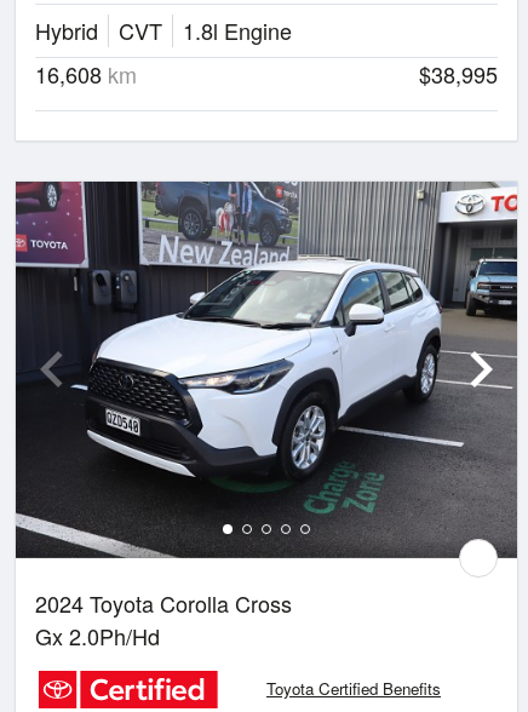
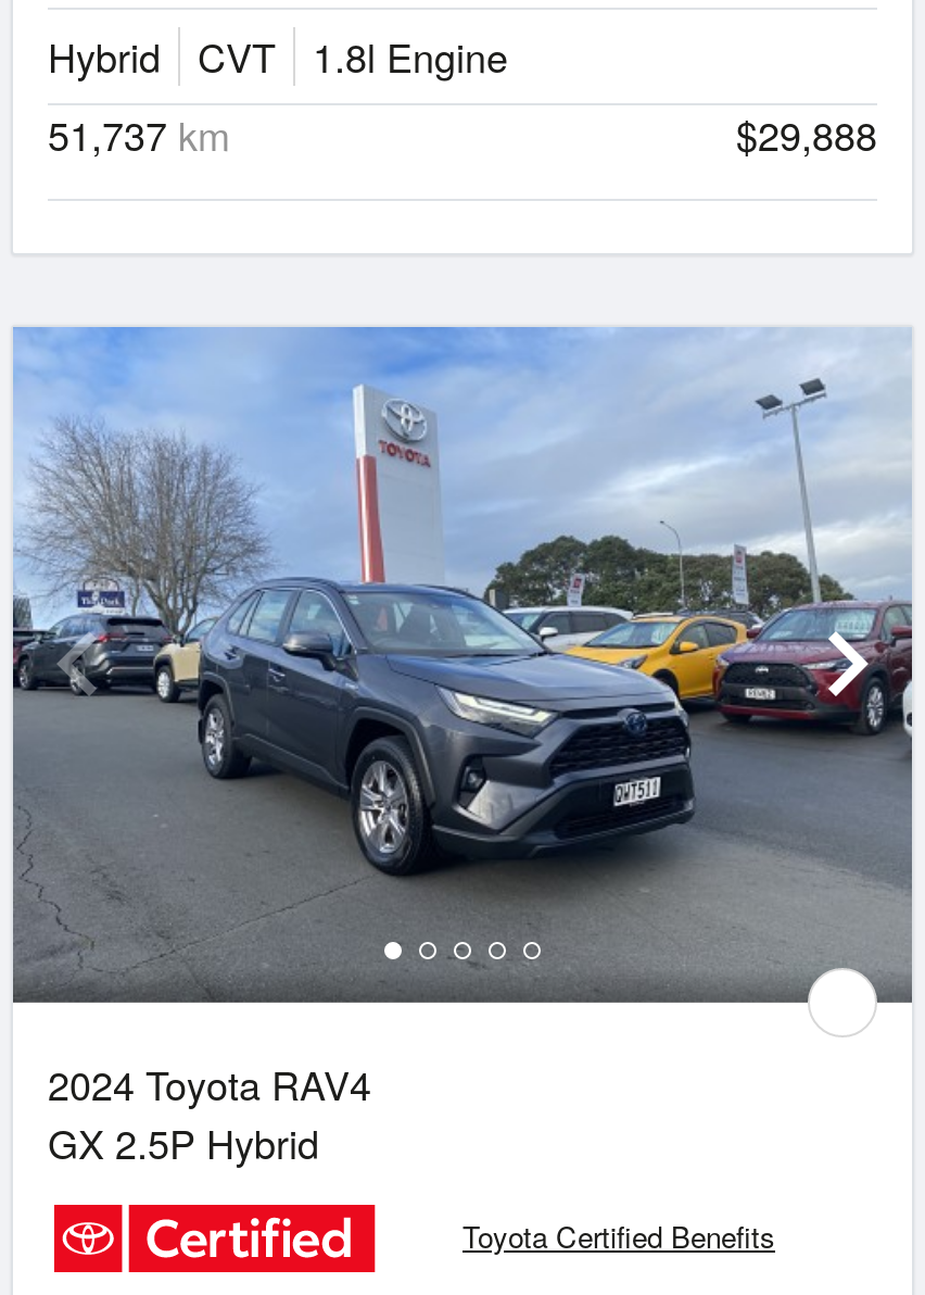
[35,58,498,90] 16,608 km | $38,995 -> [48,106,877,162] 51,737 km | $29,888
[15,180,518,651] [image] | 2024 Toyota Corolla Cross | Gx 2.0Ph/Hd -> [11,325,912,1169] [image] | 2024 Toyota RAV4 | GX 2.5P Hybrid

